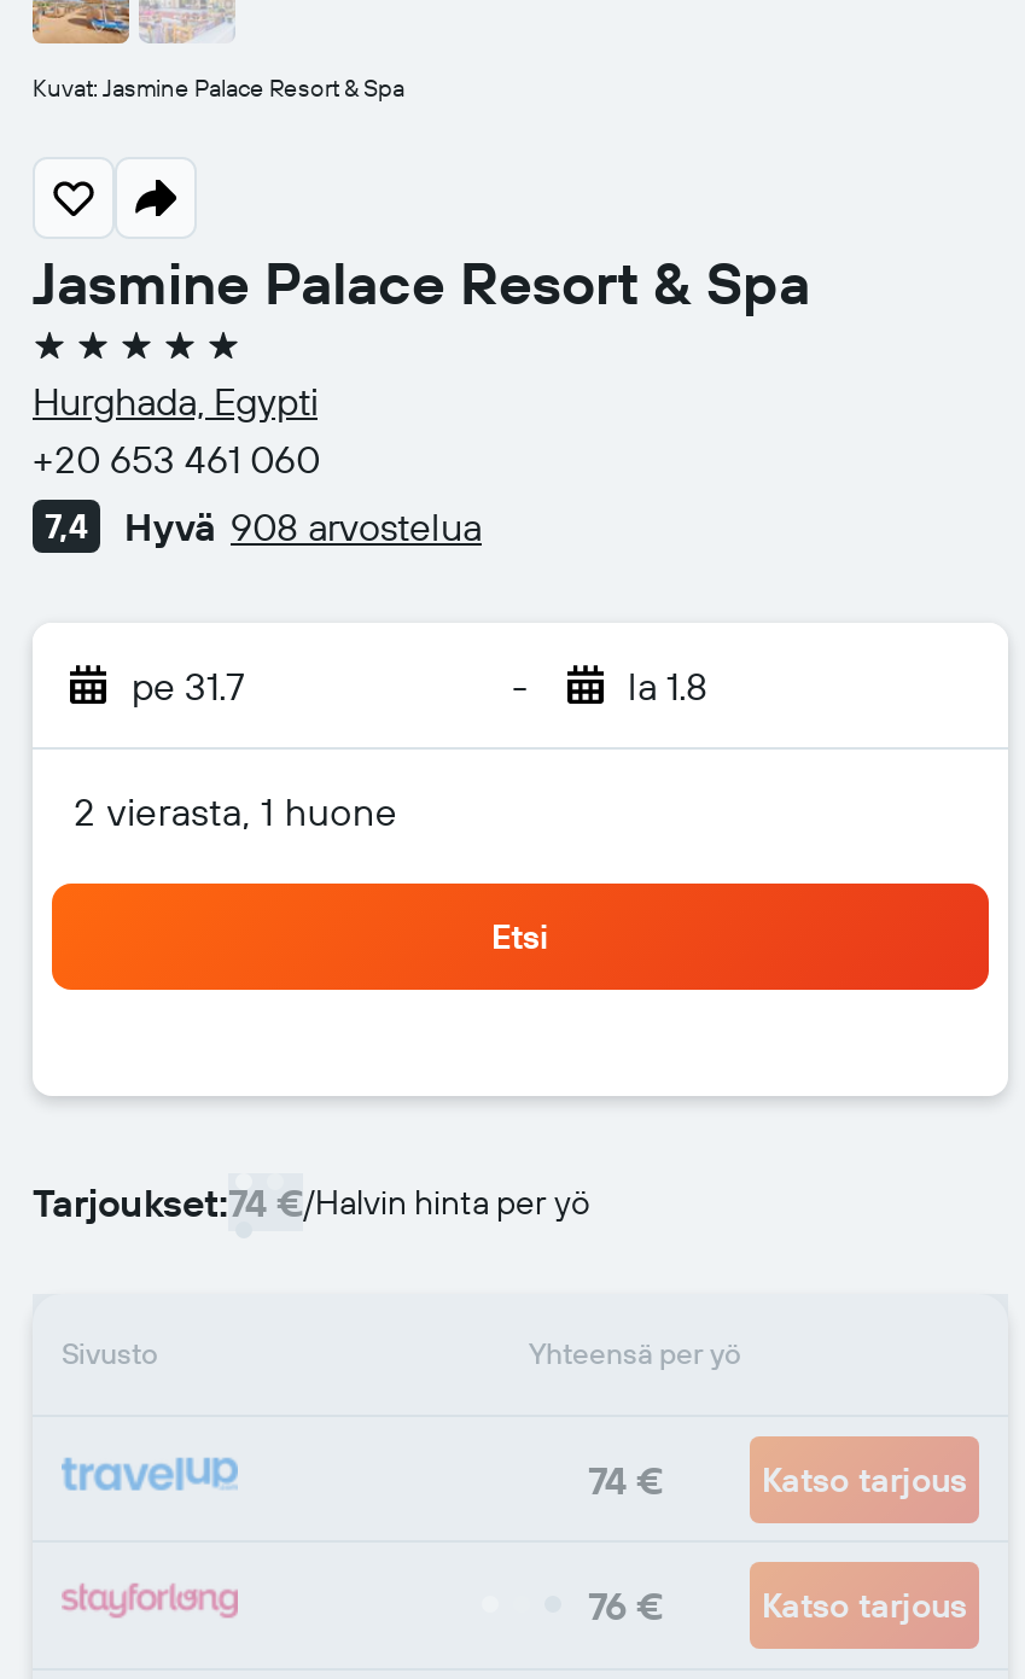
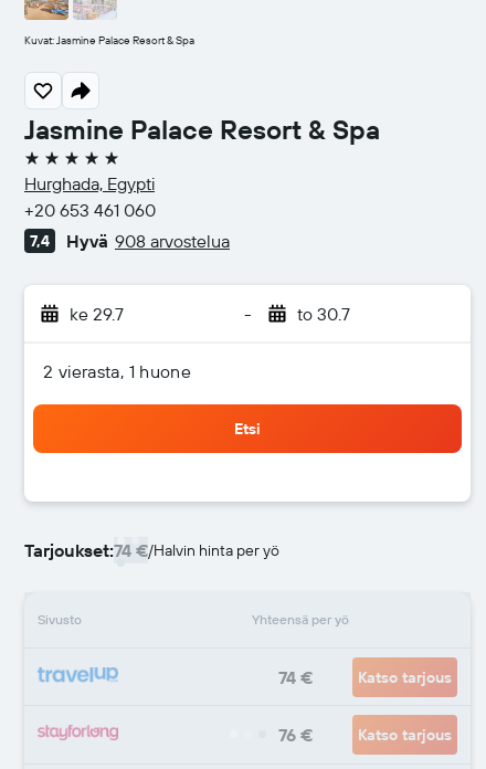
[132,661,245,710] pe 31.7 -> [70,303,124,325] ke 29.7
[628,661,707,710] la 1.8 -> [297,303,350,325] to 30.7

